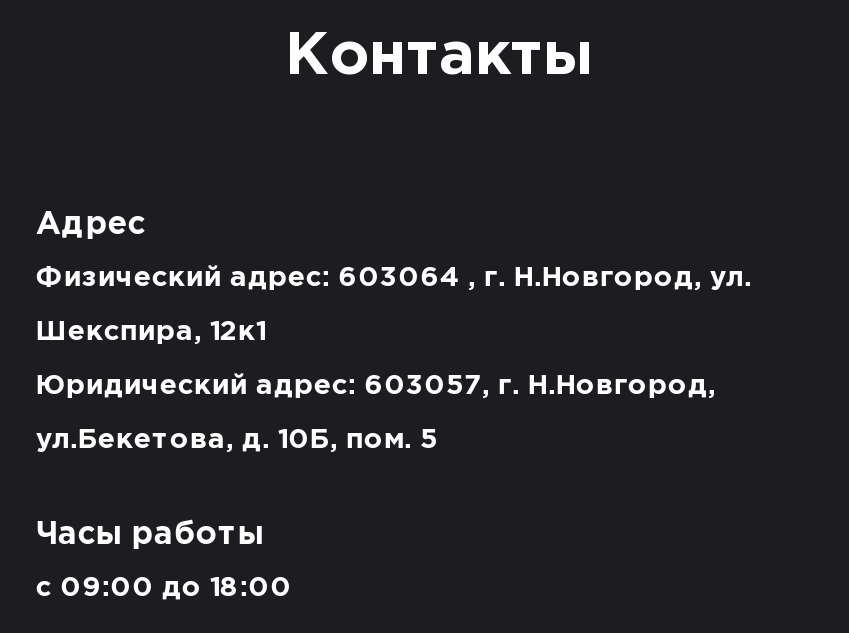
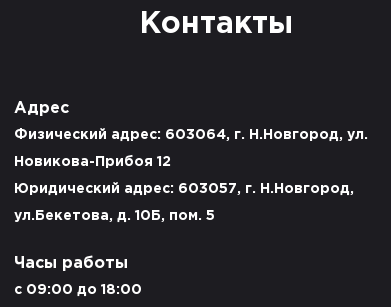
[36,265,752,289] Физический адрес: 603064 , г. Н.Новгород, ул. -> [14,128,368,140] Физический адрес: 603064, г. Н.Новгород, ул.
[36,319,266,343] Шекспира, 12к1 -> [14,155,171,167] Новикова-Прибоя 12

